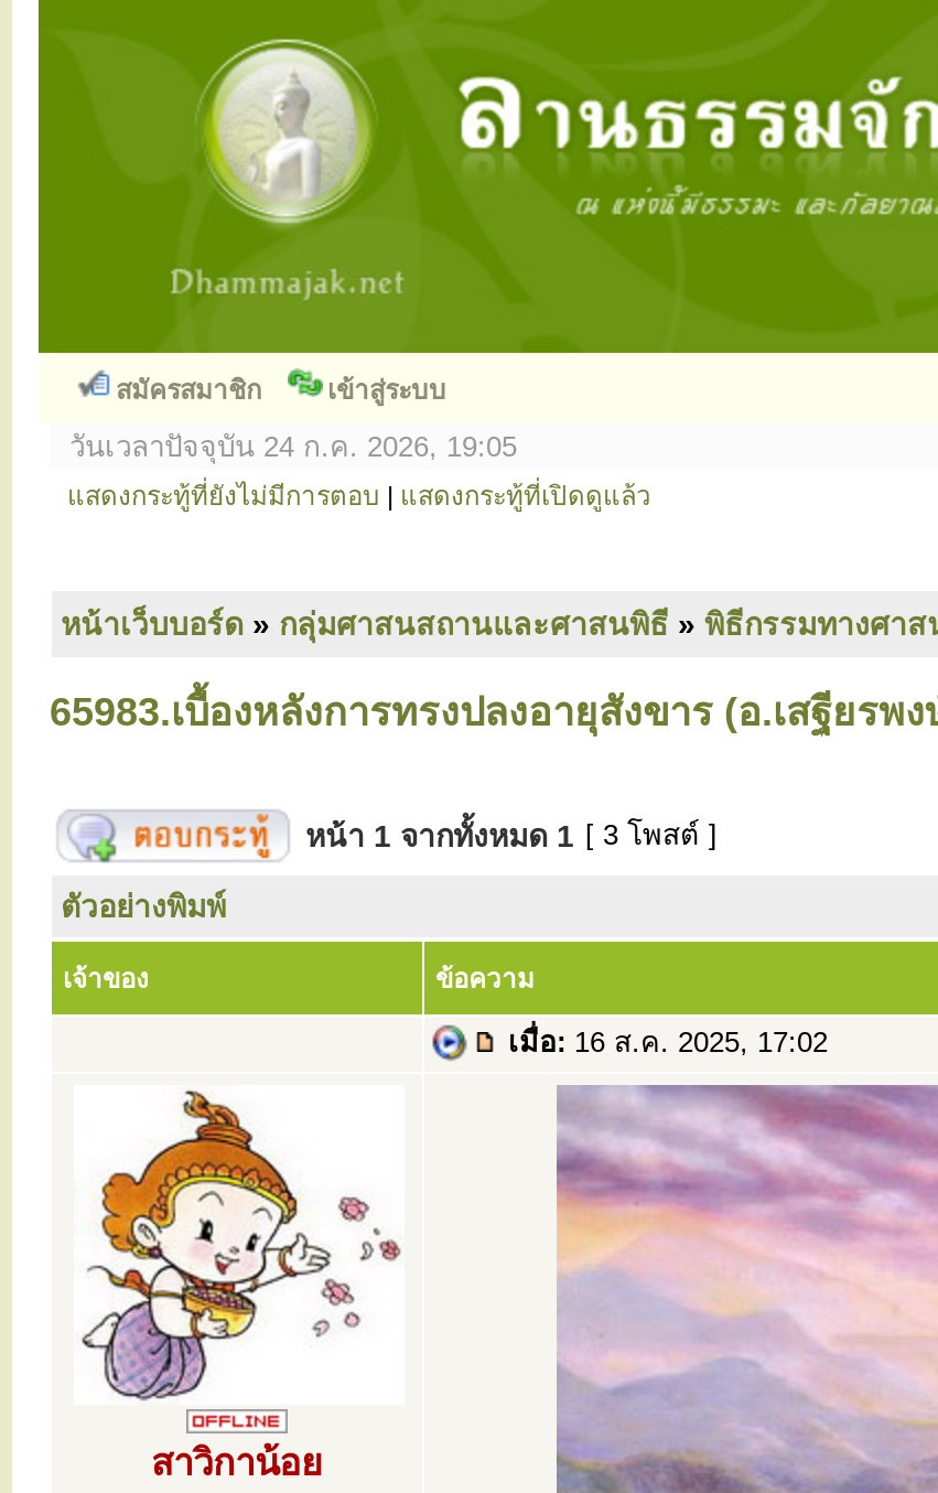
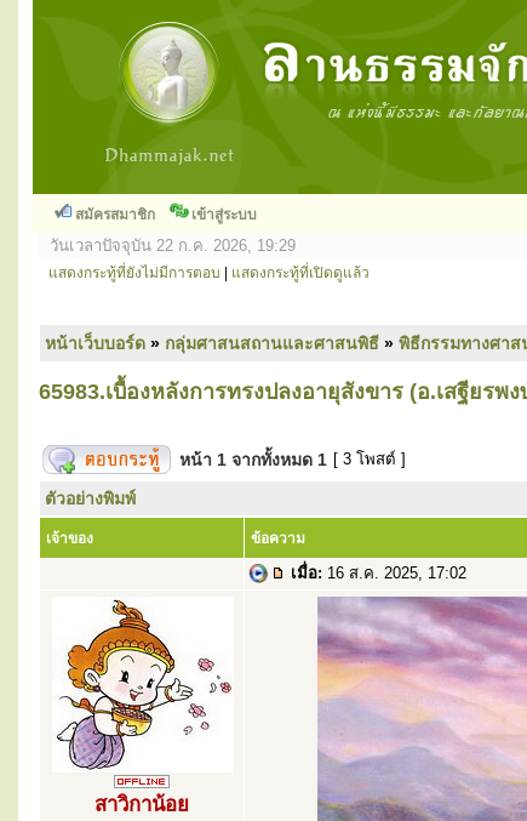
[69,430,535,463] วันเวลาปัจจุบัน 24 ก.ค. 2026, 19:05 -> [50,236,305,255] วันเวลาปัจจุบัน 22 ก.ค. 2026, 19:29

